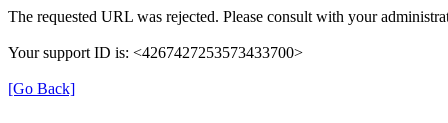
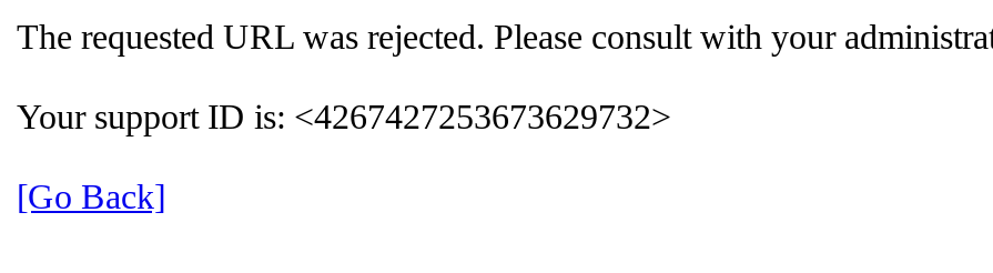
[8,44,303,61] Your support ID is: <4267427253573433700> -> [17,98,671,135] Your support ID is: <4267427253673629732>

